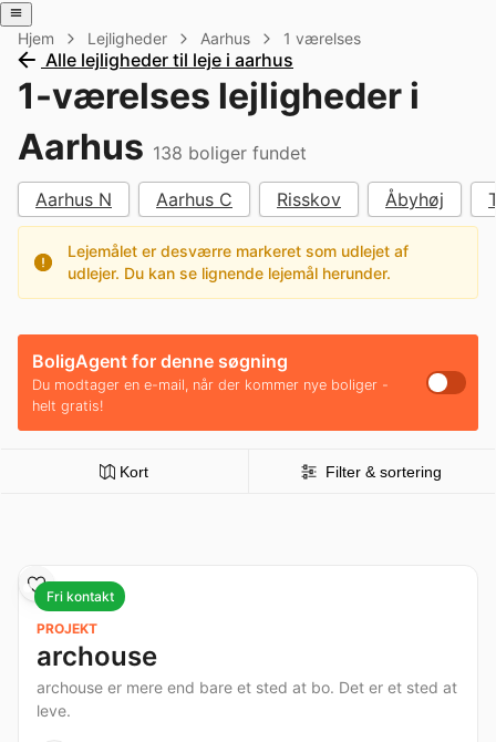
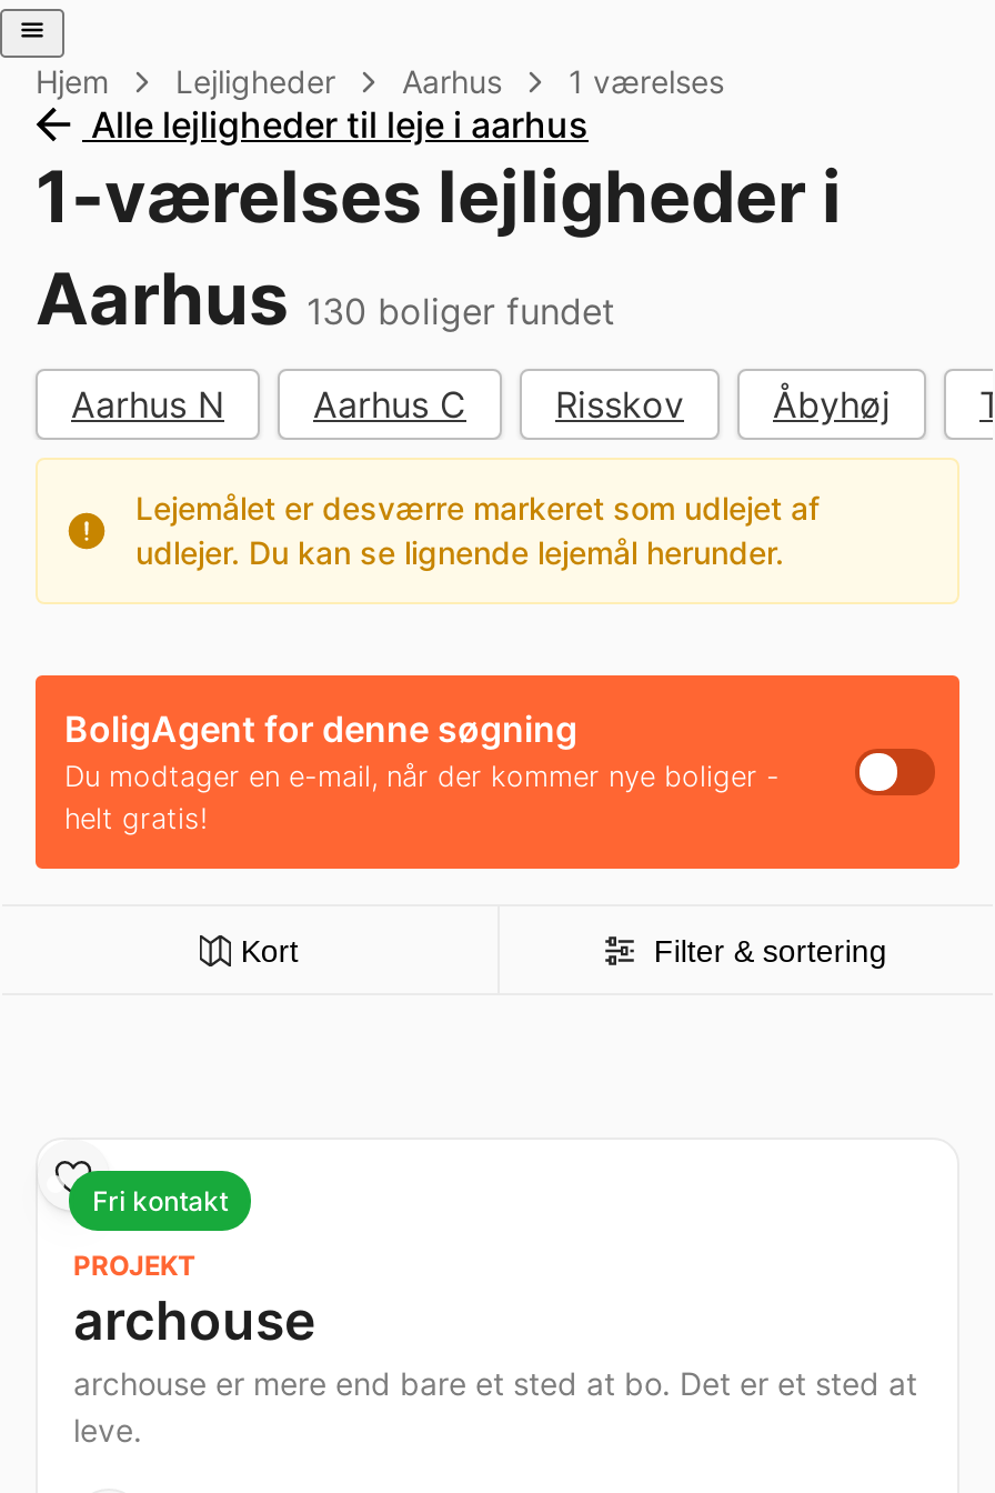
[18,125,307,168] Aarhus 138 boliger fundet -> [36,255,615,342] Aarhus 130 boliger fundet

